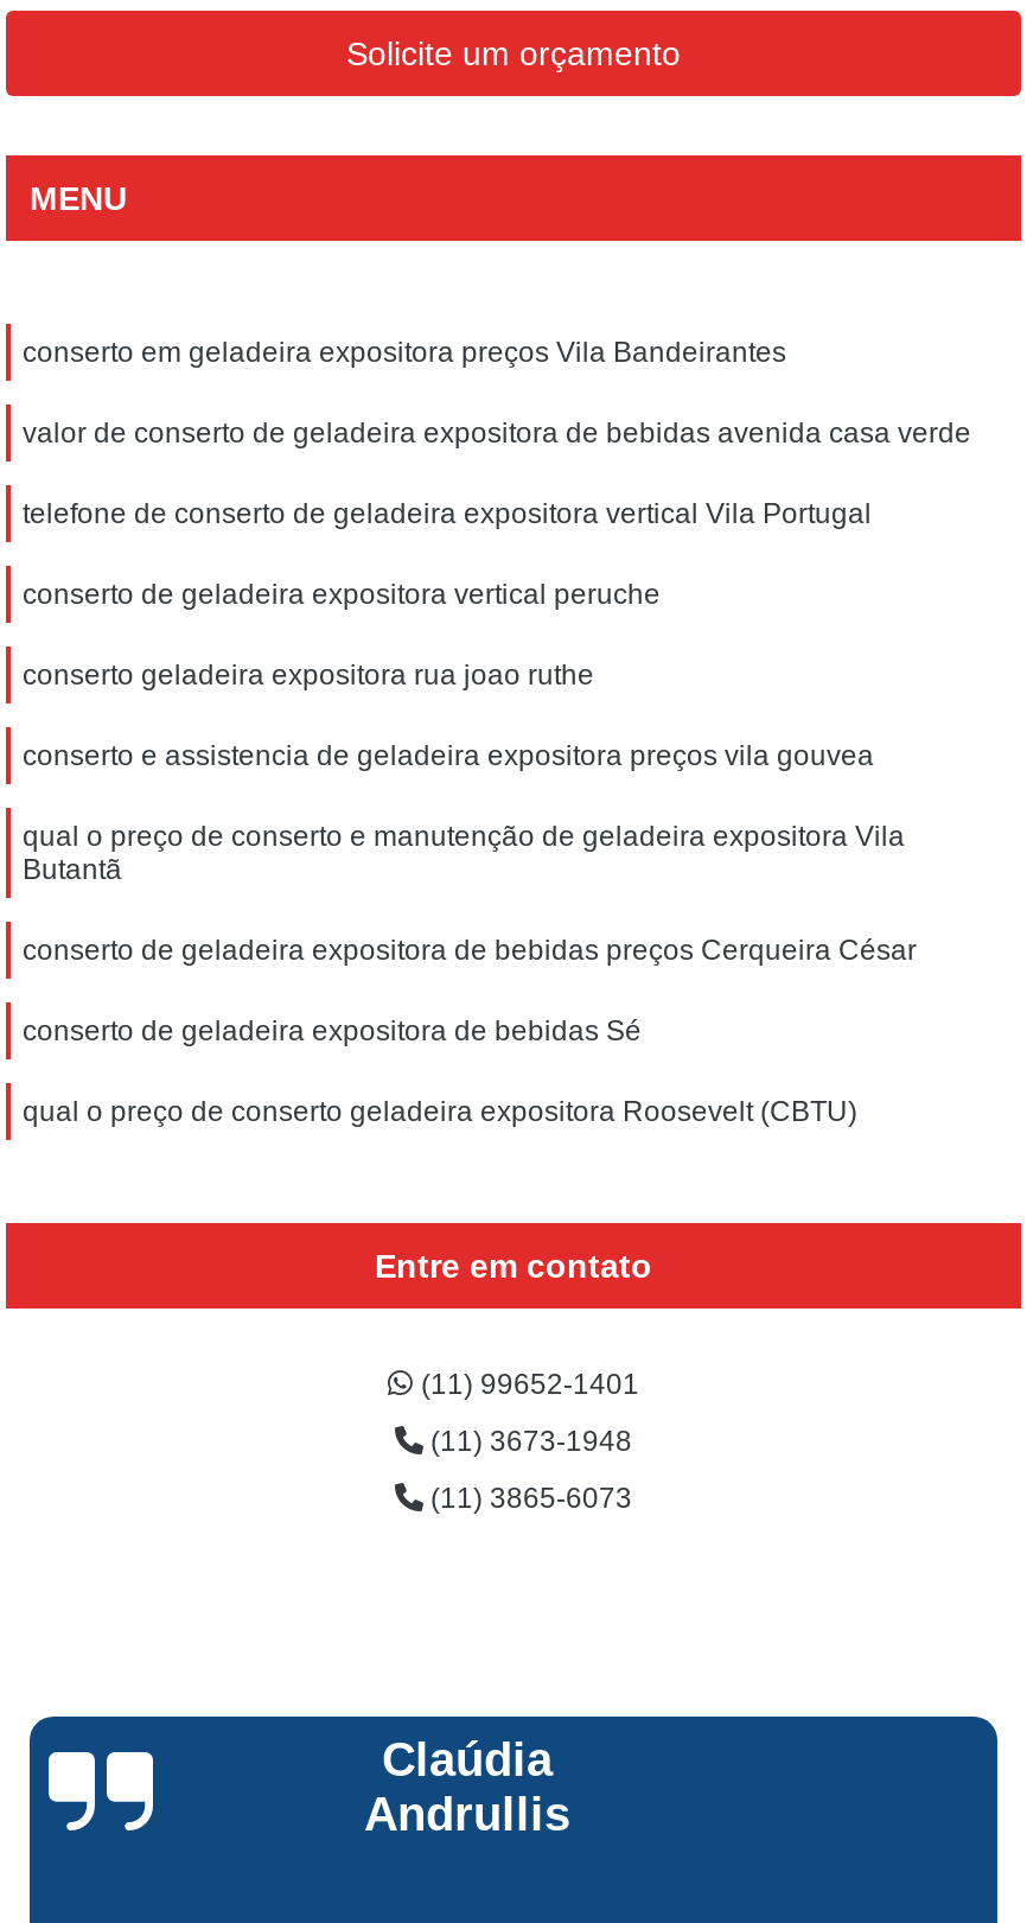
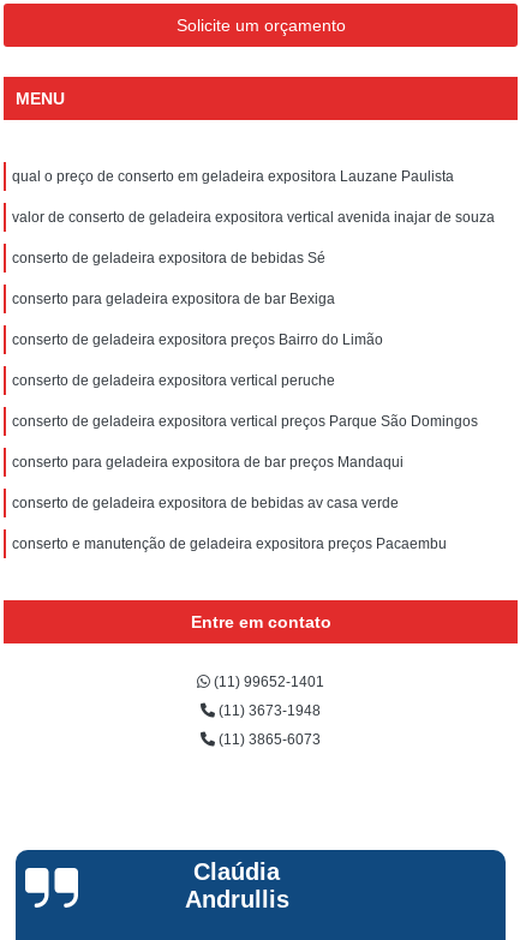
[23,336,971,967] conserto em geladeira expositora preços Vila Bandeirantes | valor de conserto de geladeira expositora de bebidas avenida casa verde | telefone de conserto de geladeira expositora vertical Vila Portugal | conserto geladeira expositora rua joao ruthe | conserto e assistencia de geladeira expositora preços vila gouvea | qual o preço de conserto e manutenção de geladeira expositora Vila | Butantã | conserto de geladeira expositora de bebidas preços Cerqueira César -> [12,168,495,226] qual o preço de conserto em geladeira expositora Lauzane Paulista | valor de conserto de geladeira expositora vertical avenida inajar de souza
moved [23,578,661,611] -> [12,372,335,389]: conserto de geladeira expositora vertical peruche
moved [23,1014,642,1048] -> [12,250,325,267]: conserto de geladeira expositora de bebidas Sé
[23,1095,857,1128] qual o preço de conserto geladeira expositora Roosevelt (CBTU) -> [12,291,478,552] conserto para geladeira expositora de bar Bexiga | conserto de geladeira expositora preços Bairro do Limão | conserto de geladeira expositora vertical preços Parque São Domingos | conserto para geladeira expositora de bar preços Mandaqui | conserto de geladeira expositora de bebidas av casa verde | conserto e manutenção de geladeira expositora preços Pacaembu

